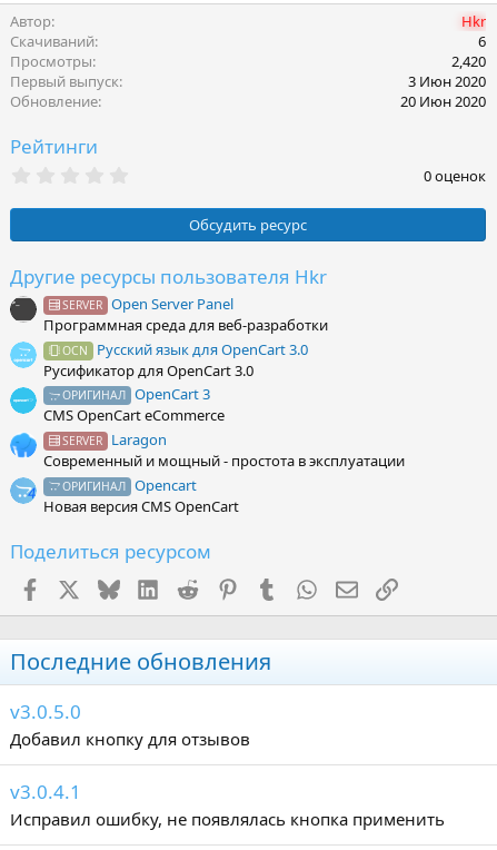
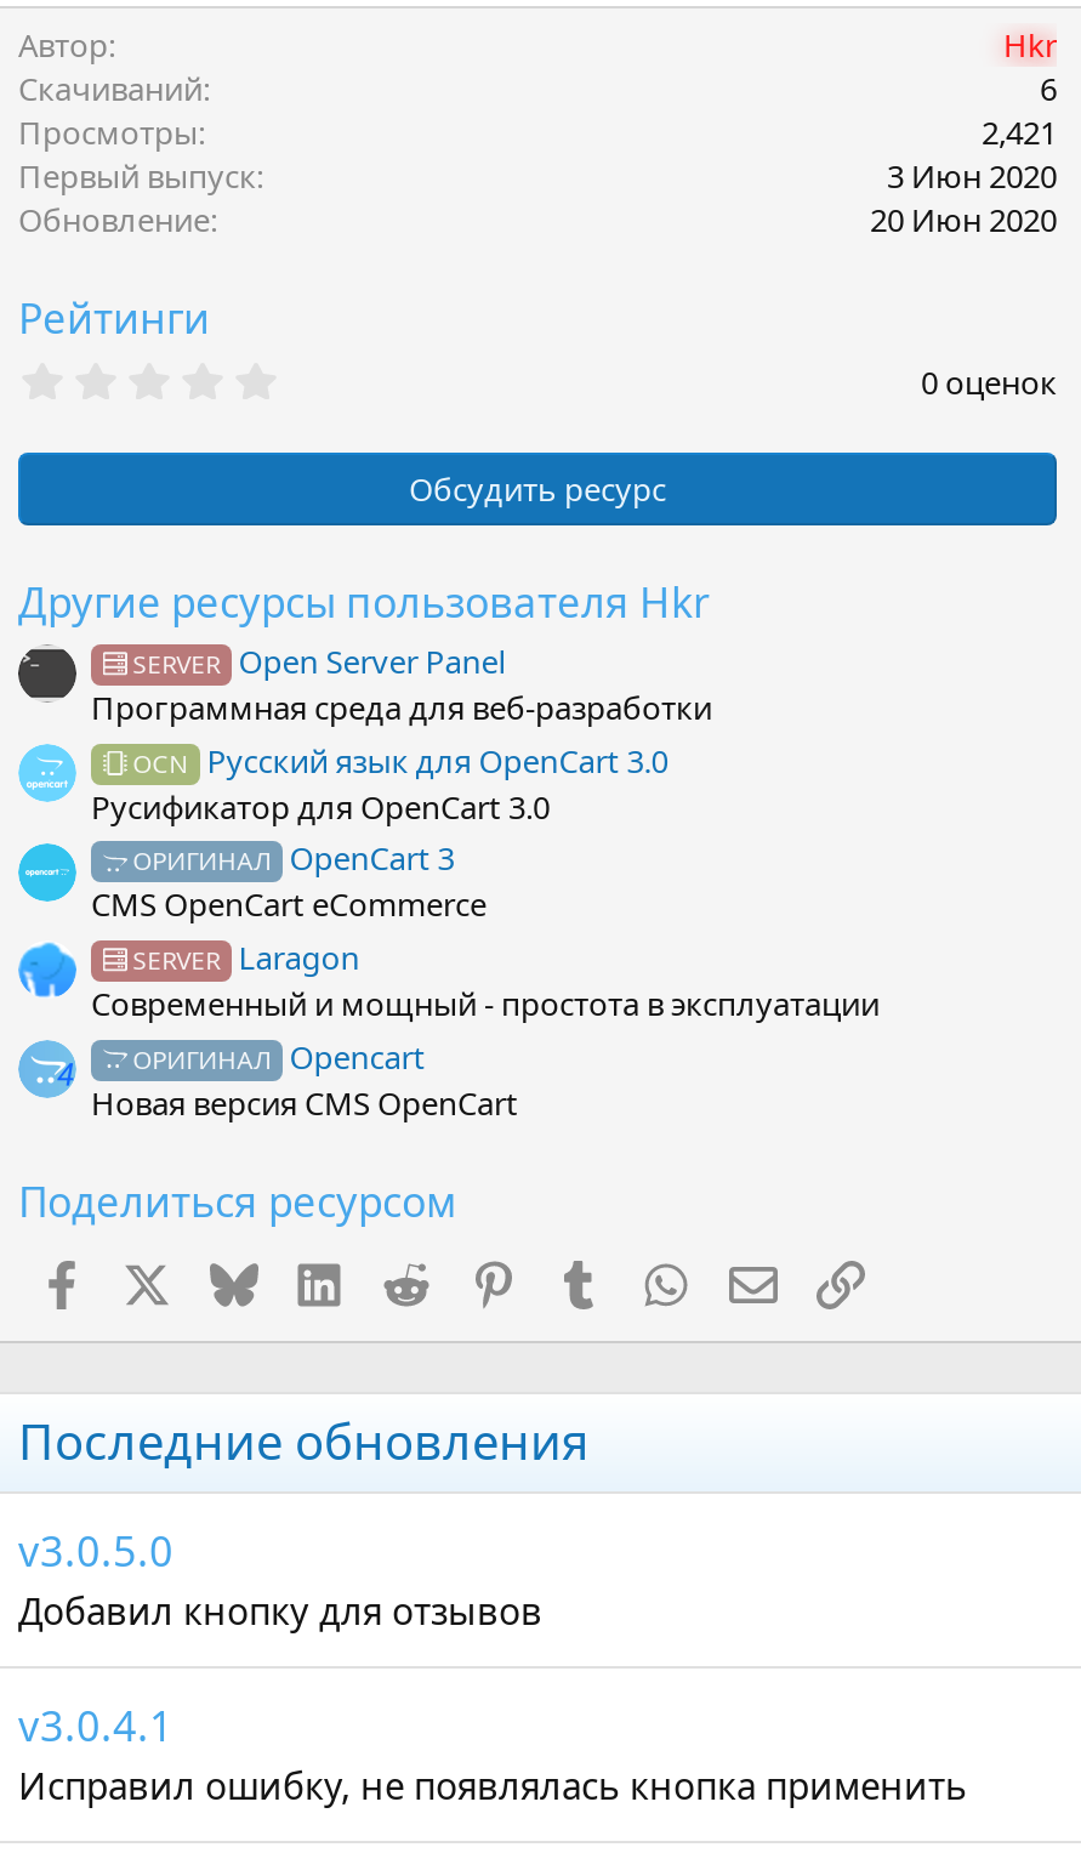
[451,52,486,72] 2,420 -> [982,111,1057,155] 2,421

